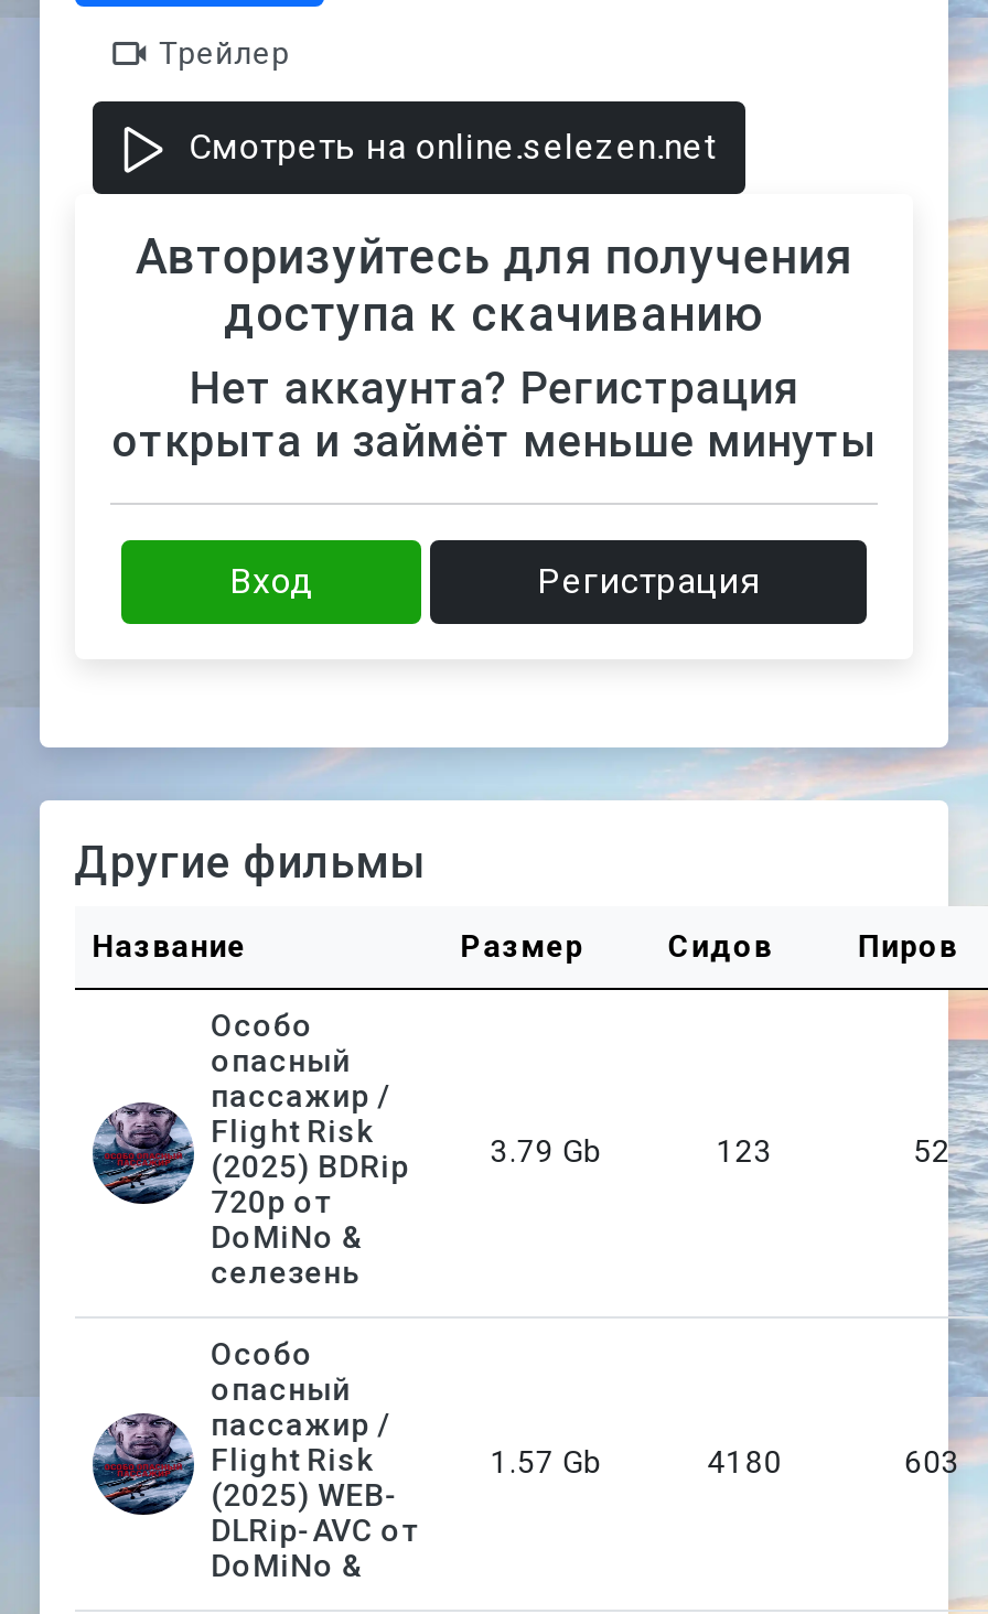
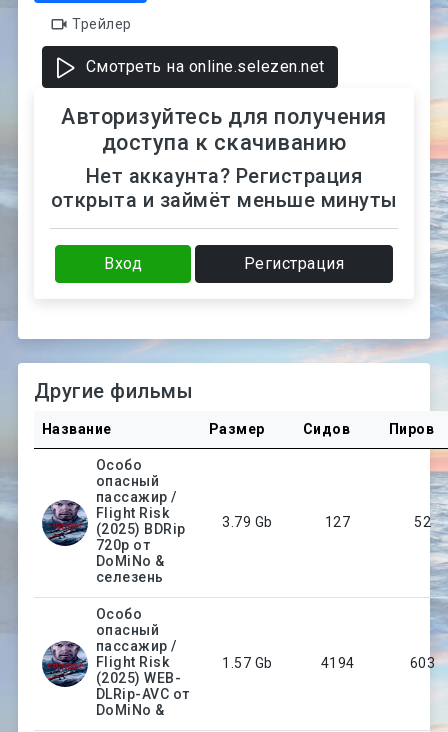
[716,1133,773,1168] 123 -> [325,514,350,530] 127
[707,1444,782,1479] 4180 -> [321,655,355,671] 4194

